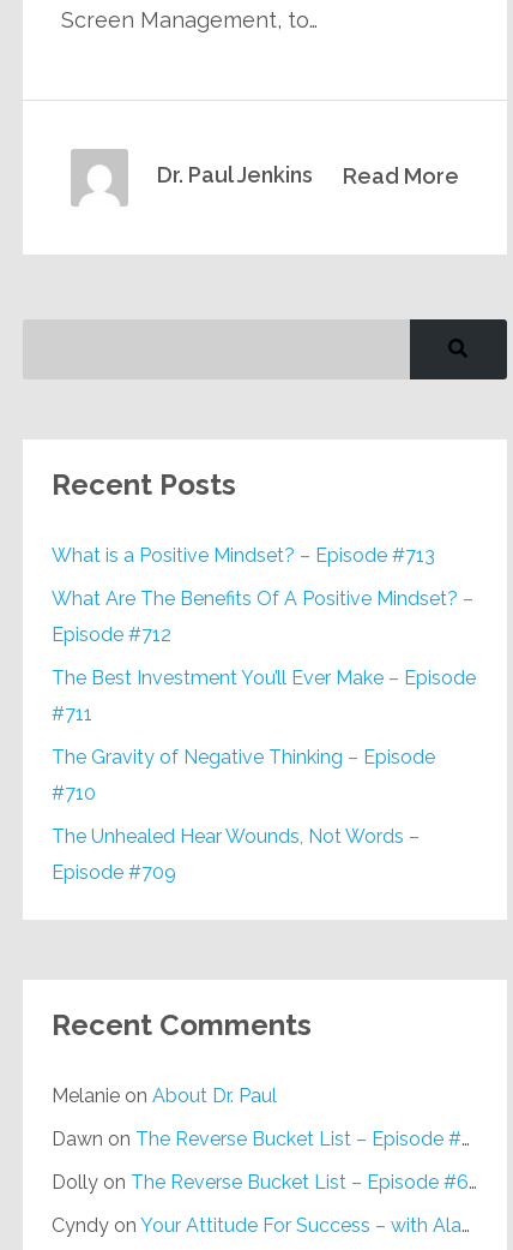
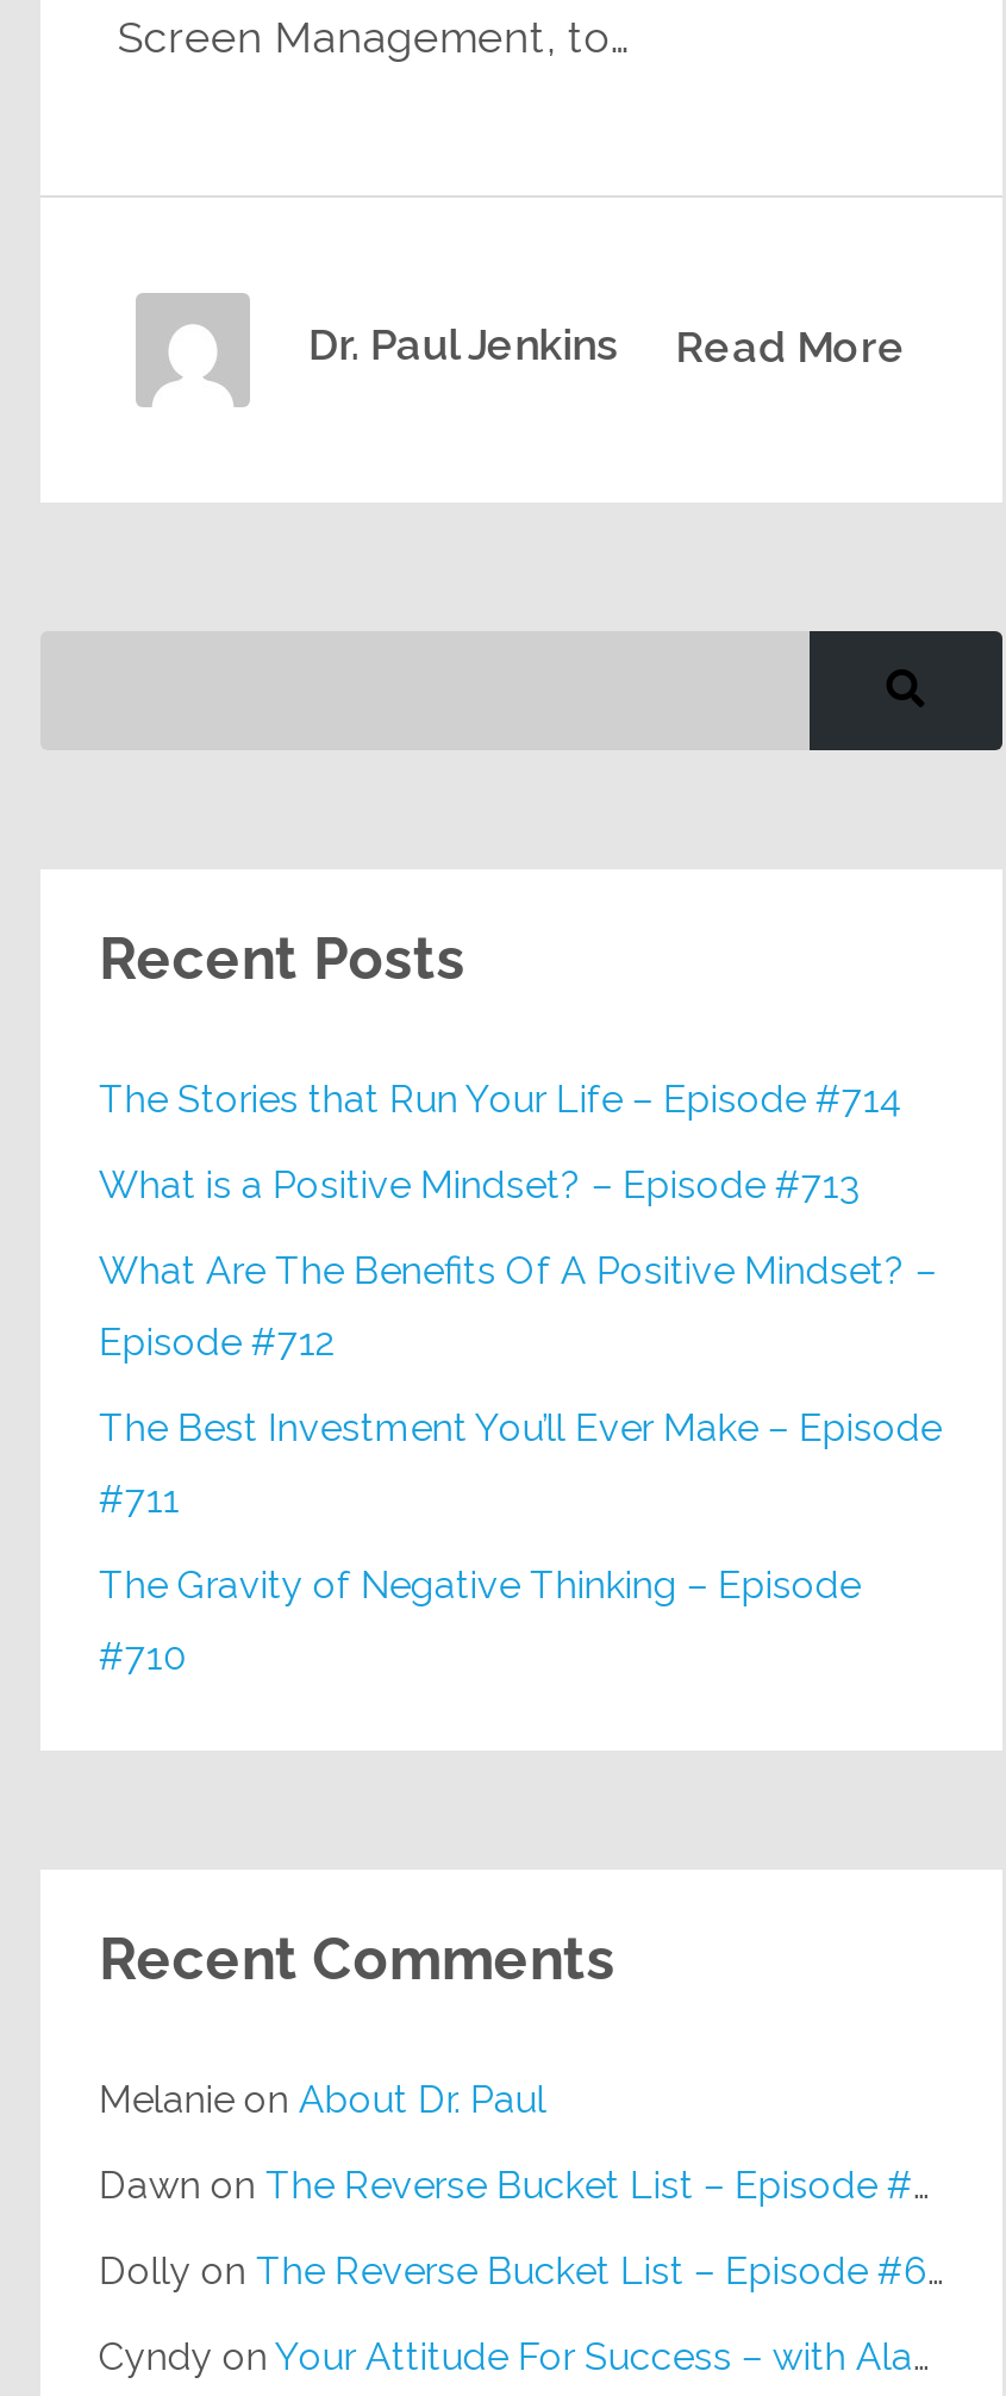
none -> [99,1077,903,1122] The Stories that Run Your Life – Episode #714
moved [52,544,476,805] -> [99,1163,941,1680]: What is a Positive Mindset? – Episode #713 | What Are The Benefits Of A Positive Mindset? – | Episode #712 | The Best Investment You’ll Ever Make – Episode | #711 | The Gravity of Negative Thinking – Episode | #710
[52,825,420,884] The Unhealed Hear Wounds, Not Words – | Episode #709 -> none

